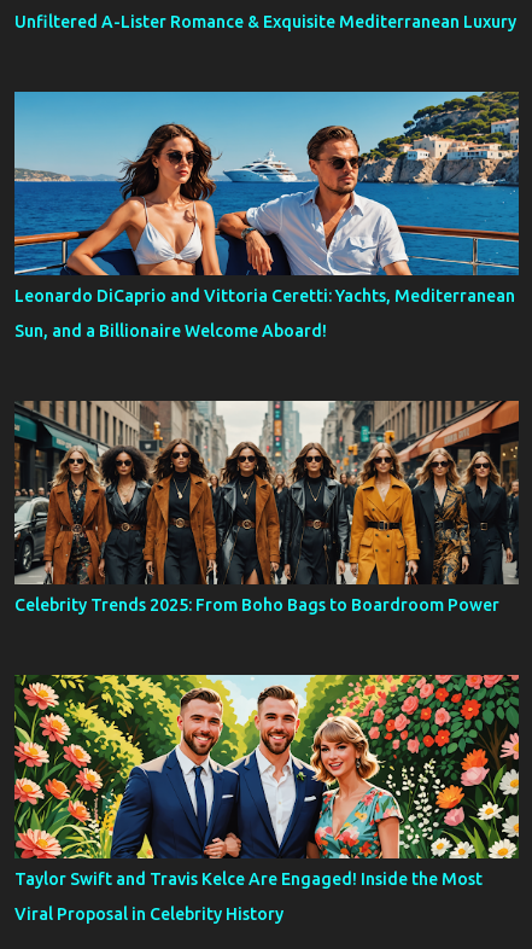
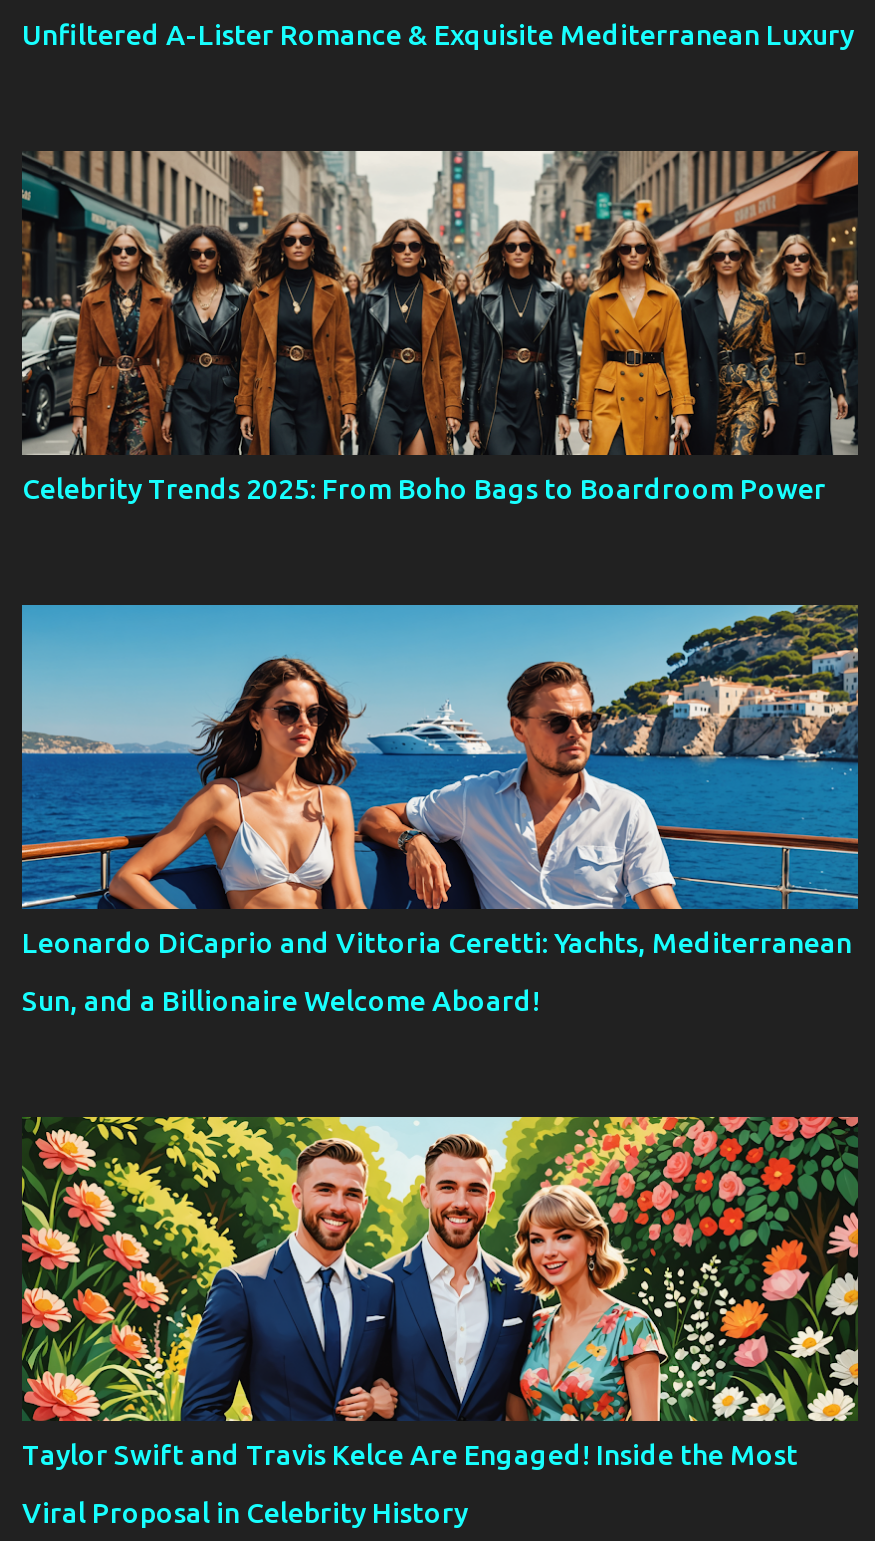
moved [12,89,521,340] -> [18,601,862,1016]: [image] | Leonardo DiCaprio and Vittoria Ceretti: Yachts, Mediterranean | Sun, and a Billionaire Welcome Aboard!
moved [13,400,520,614] -> [20,149,860,504]: [image] | Celebrity Trends 2025: From Boho Bags to Boardroom Power

